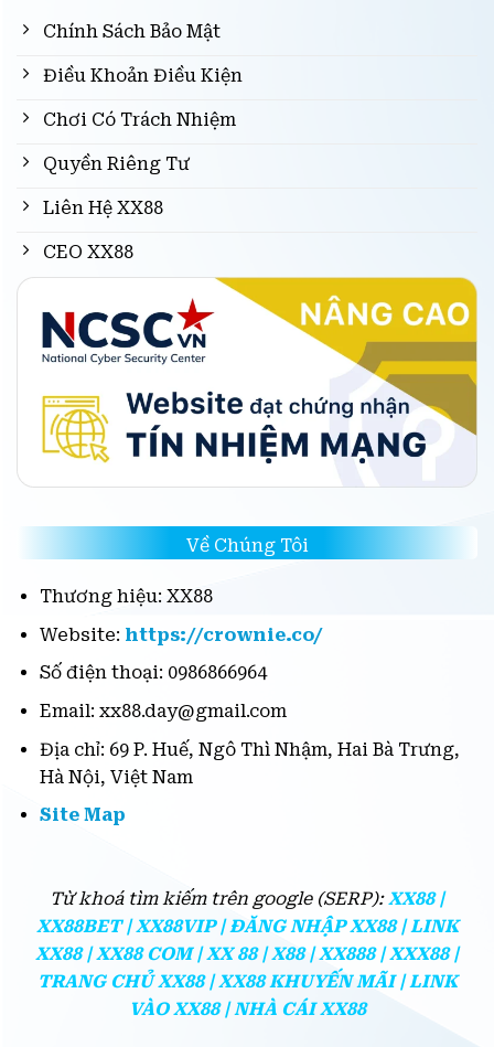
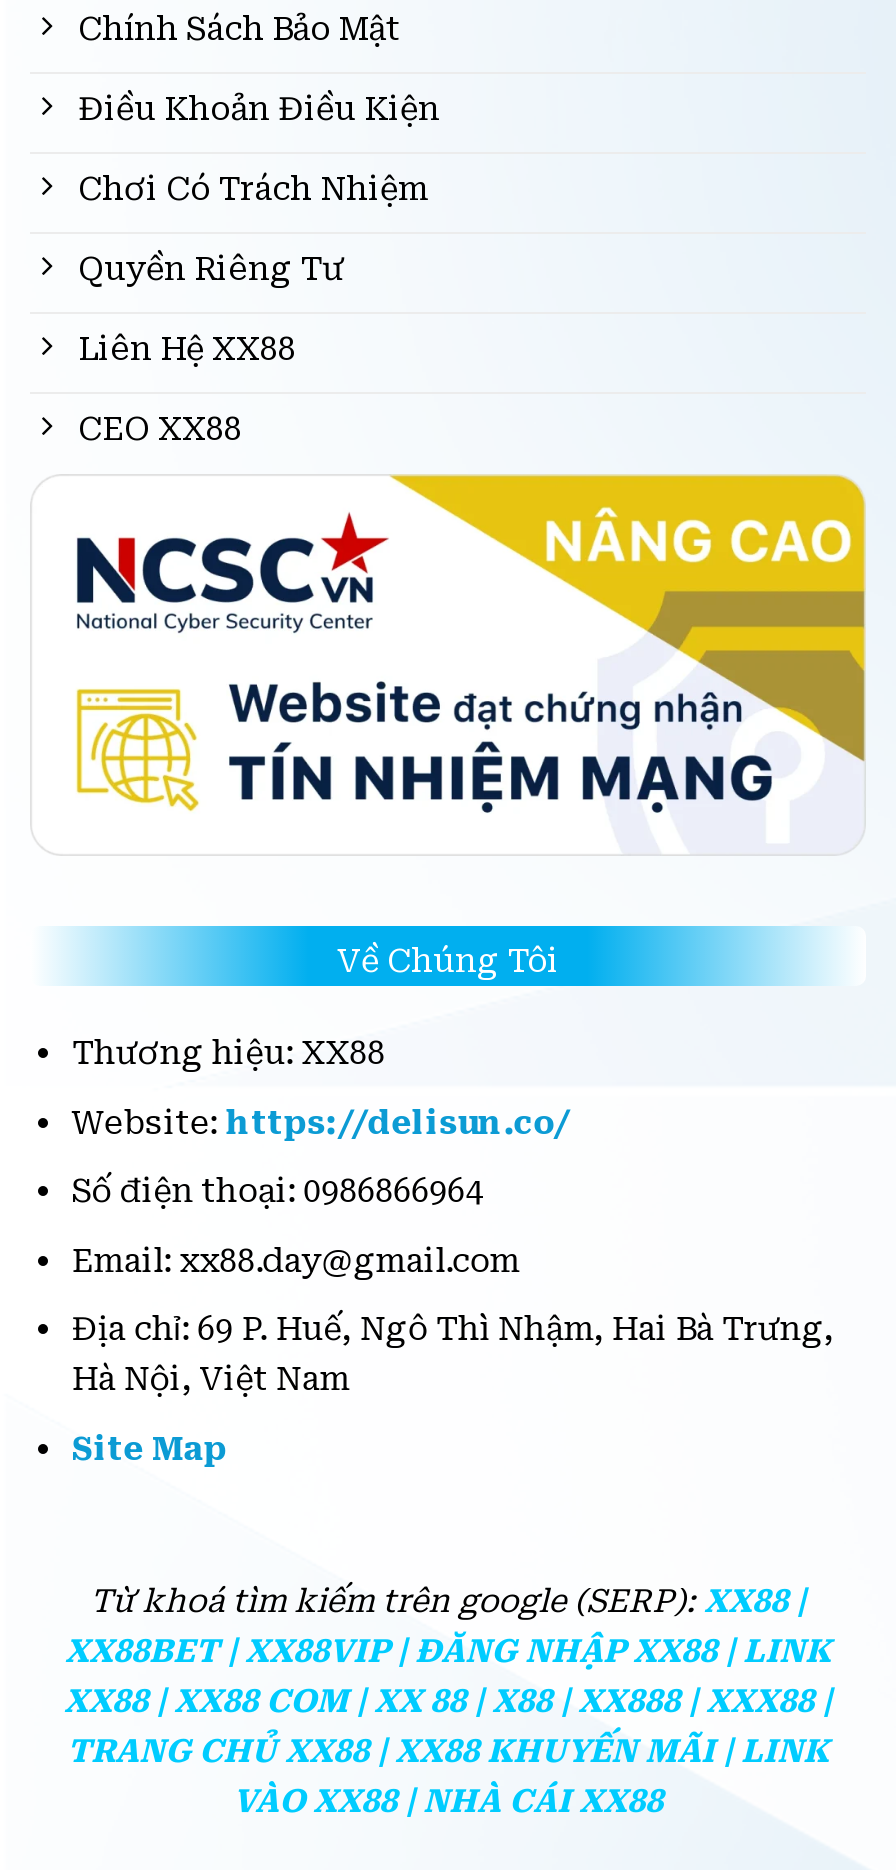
[39,624,323,645] Website: https://crownie.co/ -> [72,1103,572,1141] Website: https://delisun.co/

